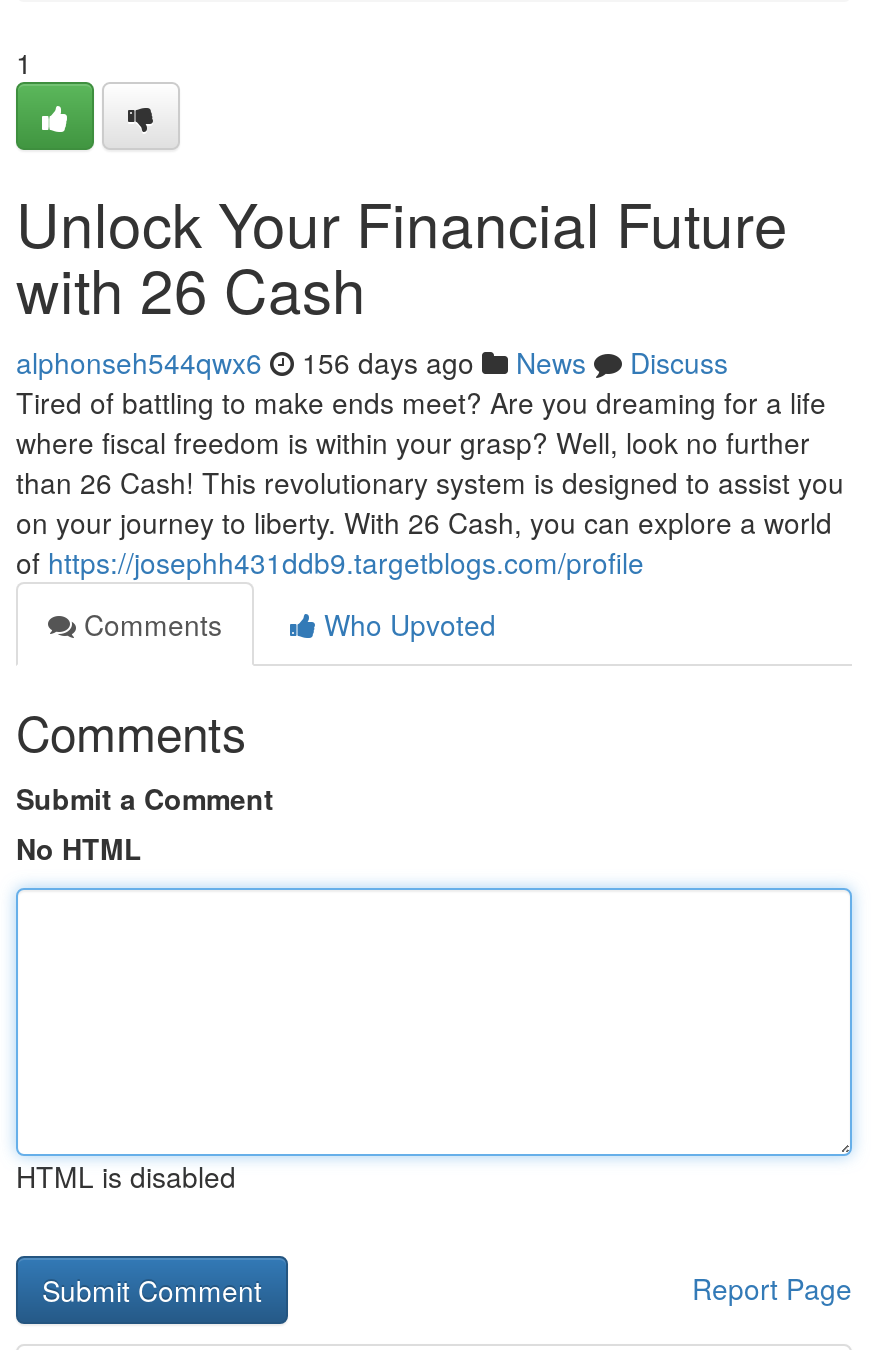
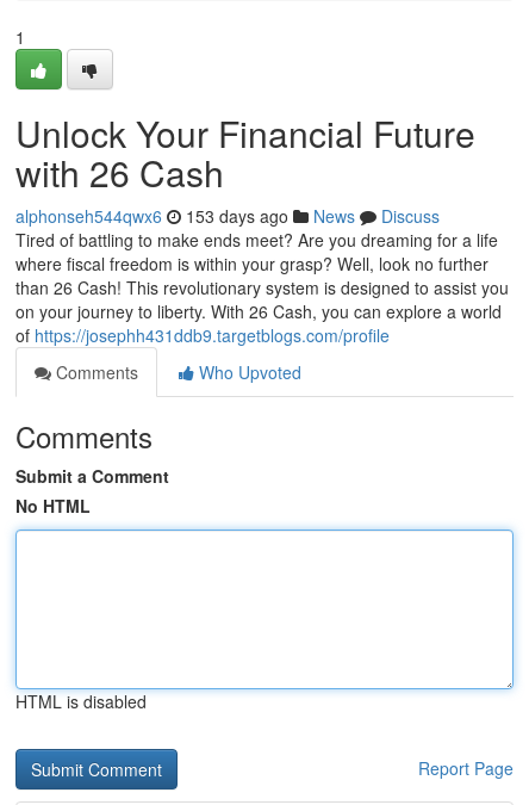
[16,342,728,382] alphonseh544qwx6 156 days ago News Discuss -> [15,204,440,228] alphonseh544qwx6 153 days ago News Discuss

